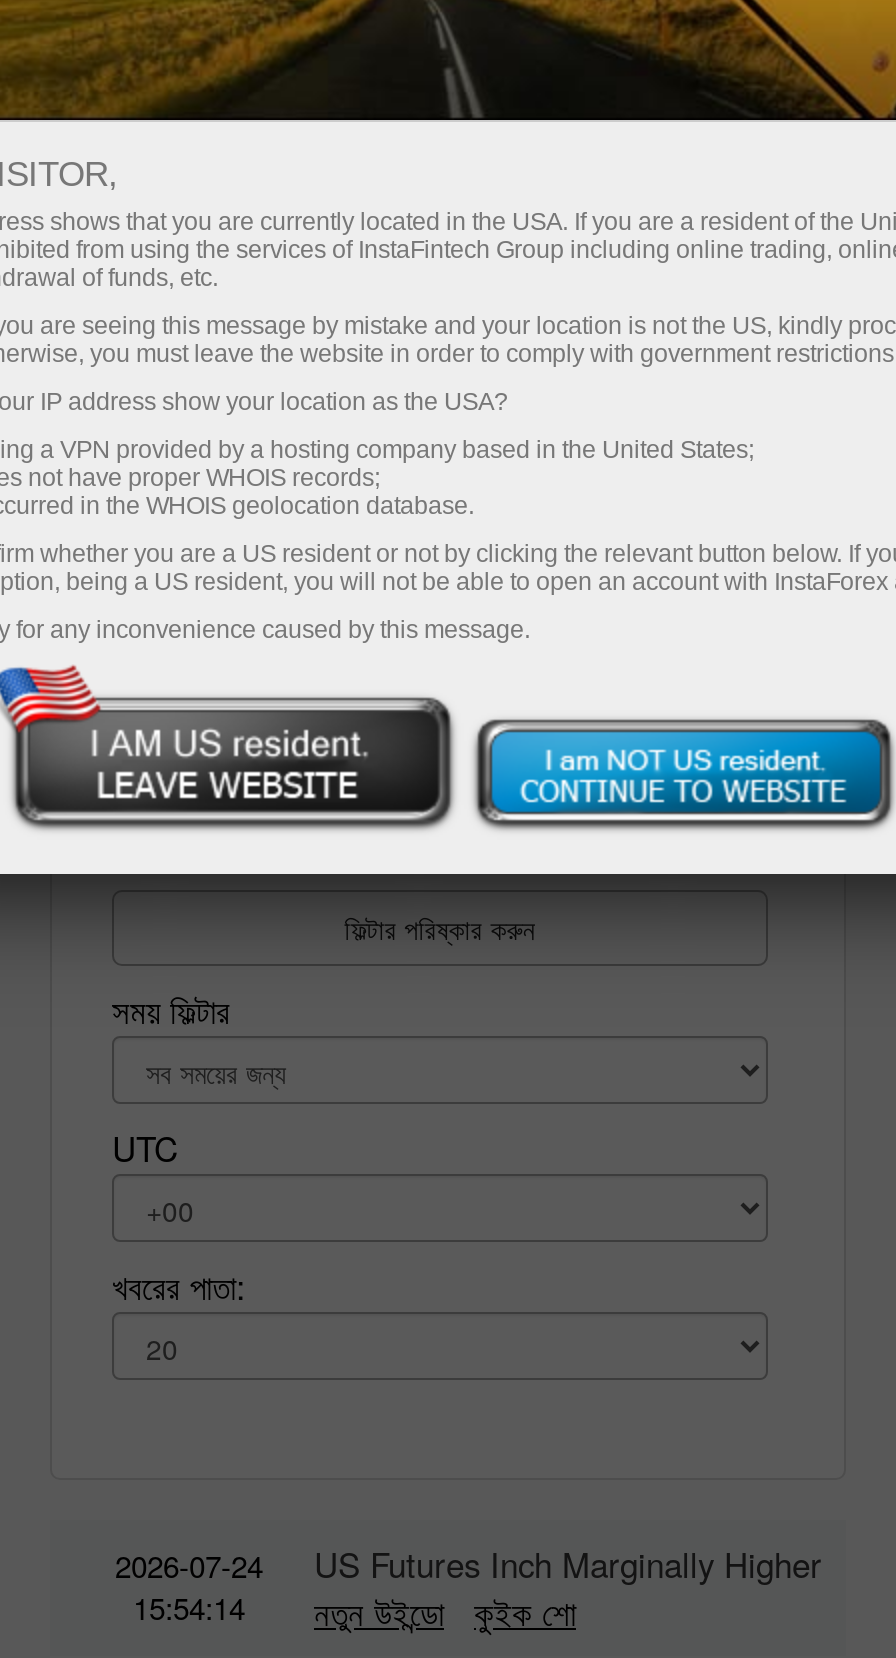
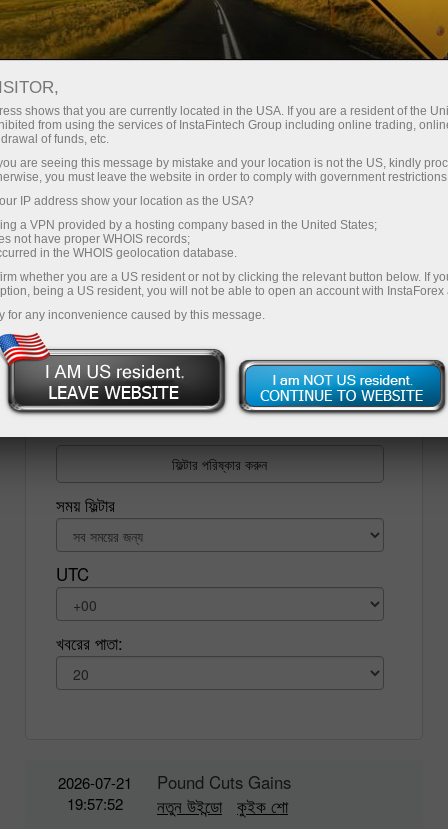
[115,1544,263,1628] 2026-07-24 | 15:54:14 -> [57,772,131,814] 2026-07-21 | 19:57:52
[314,1540,822,1588] US Futures Inch Marginally Higher -> [157,770,291,794] Pound Cuts Gains

